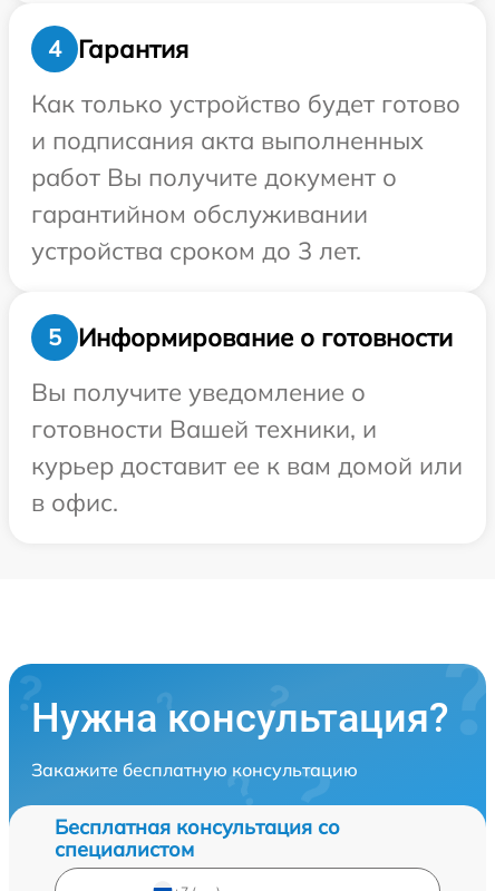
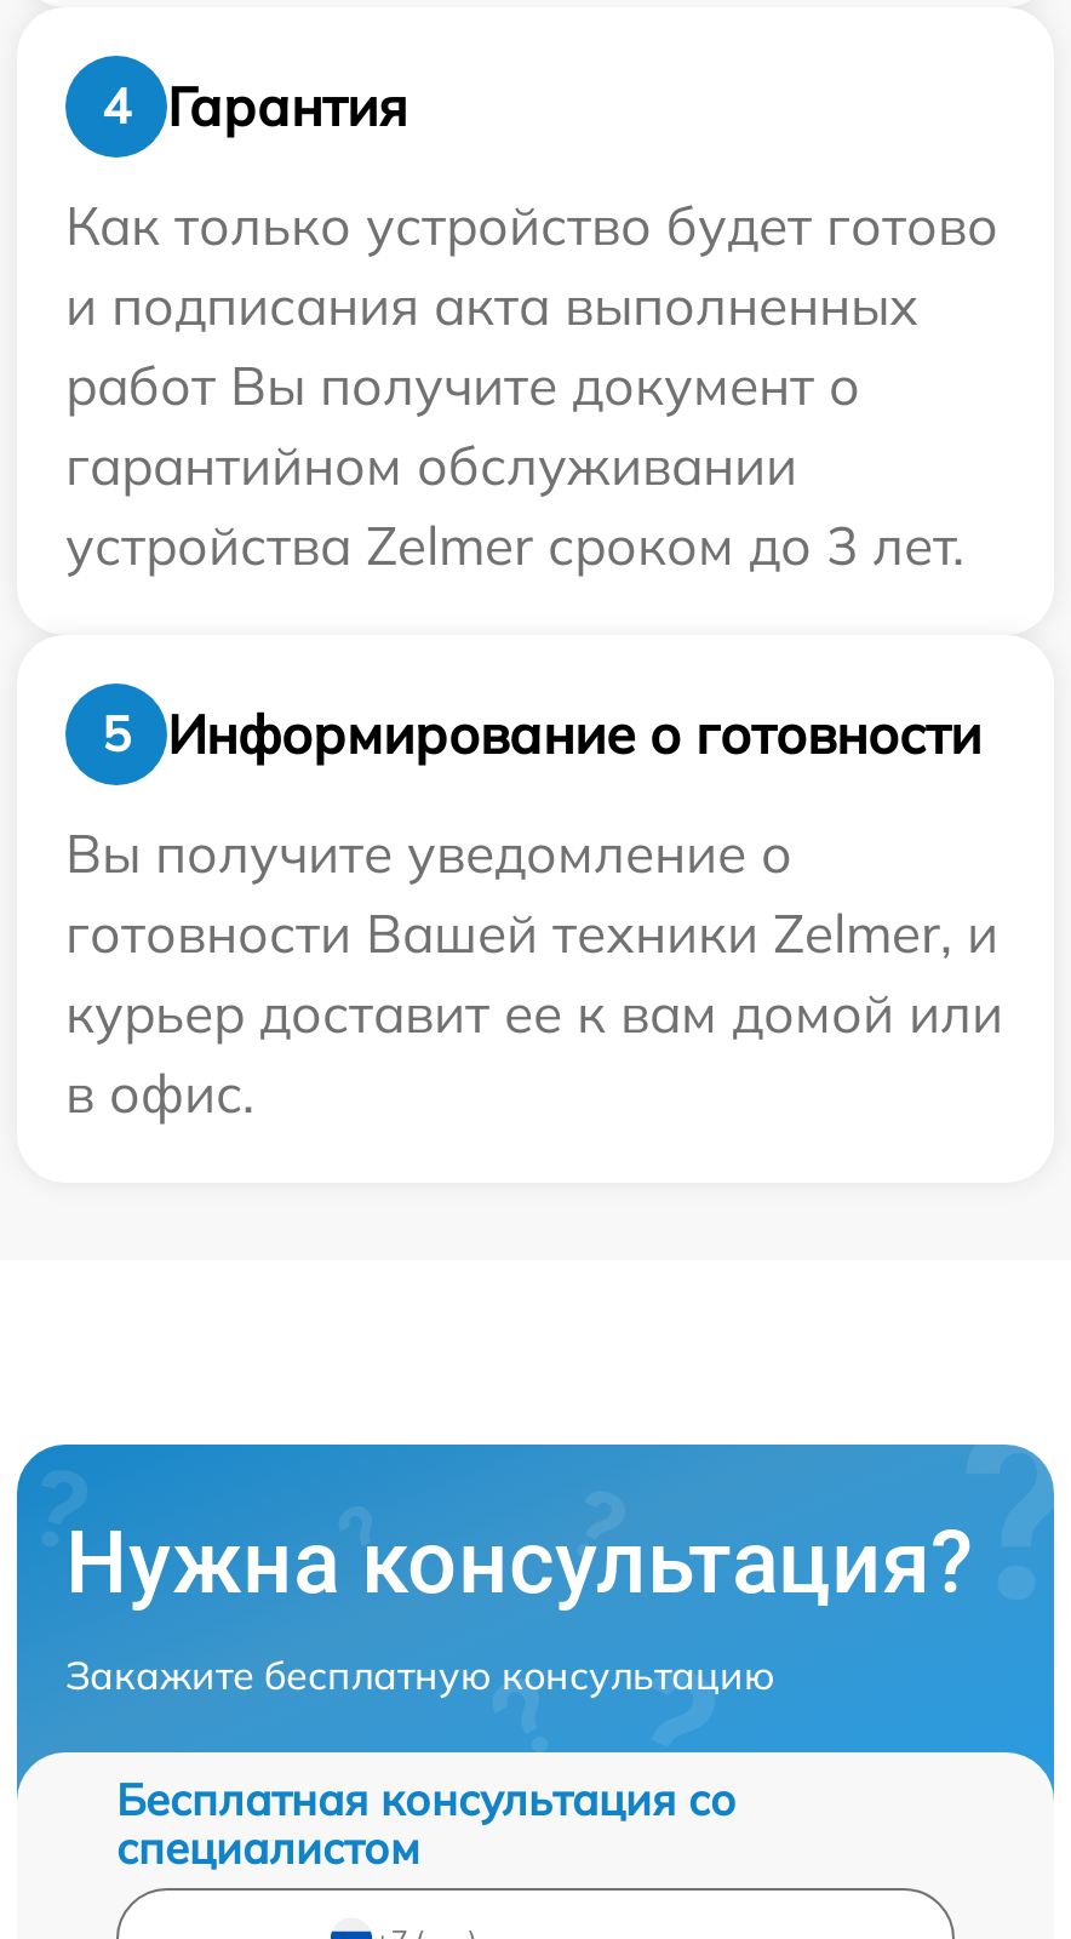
[31,236,361,267] устройства сроком до 3 лет. -> [65,513,964,580] устройства Zelmer сроком до 3 лет.
[31,414,377,445] готовности Вашей техники, и -> [65,900,998,968] готовности Вашей техники Zelmer, и

